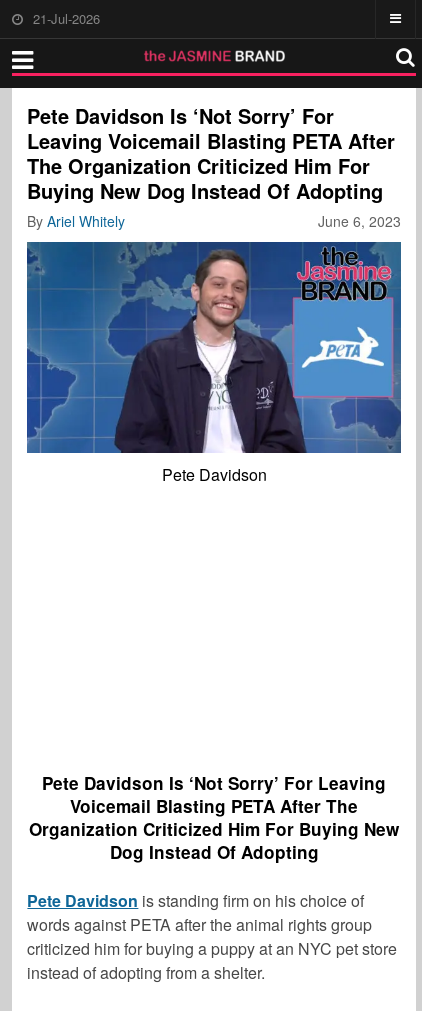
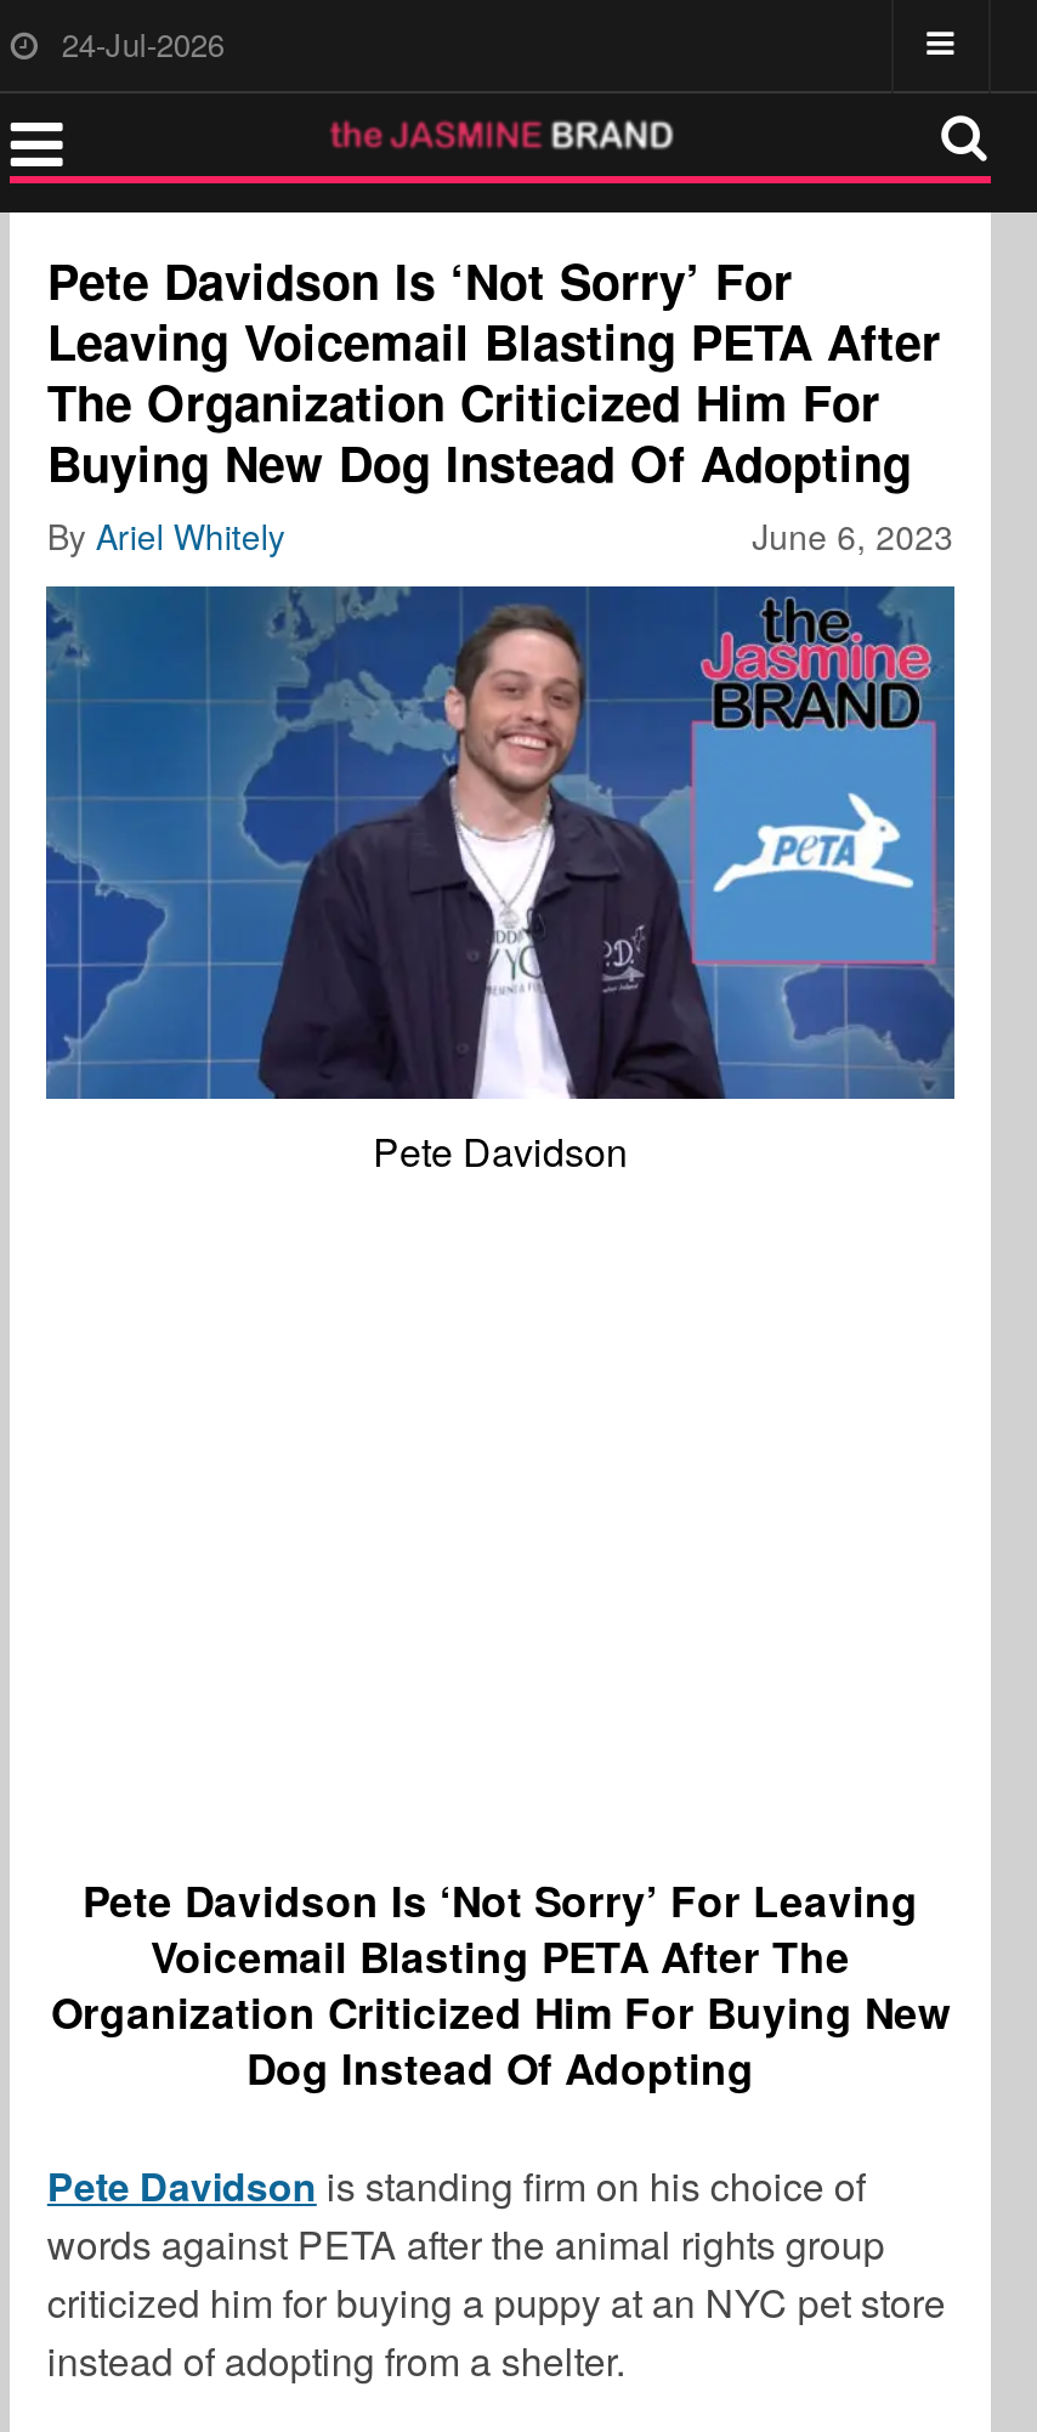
[33,9,100,28] 21-Jul-2026 -> [62,21,224,67] 24-Jul-2026

